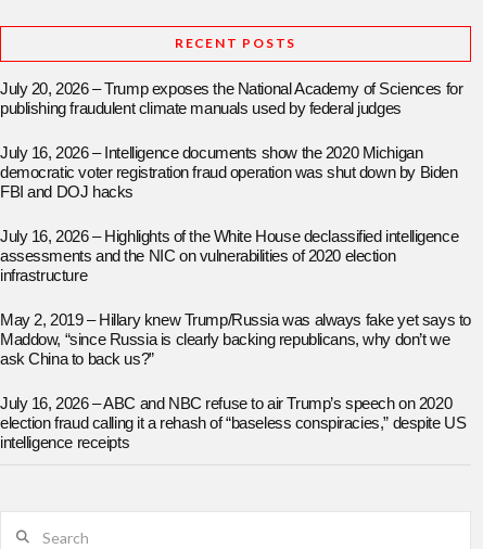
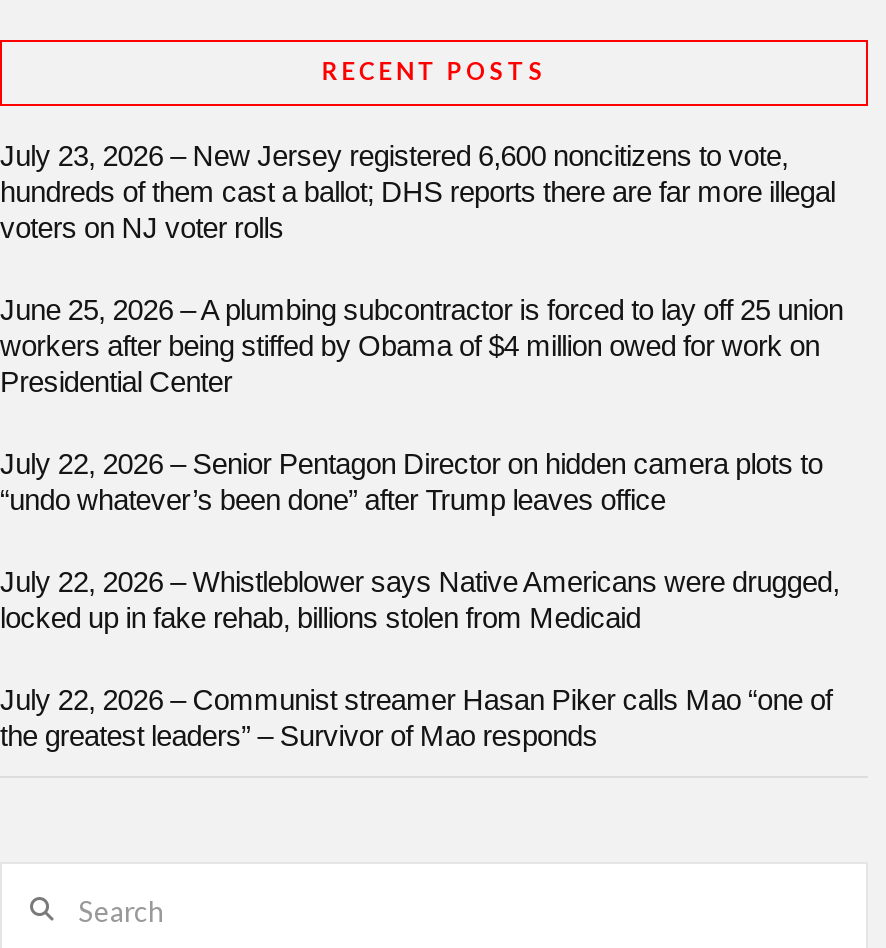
[0,81,463,118] July 20, 2026 – Trump exposes the National Academy of Sciences for | publishing fraudulent climate manuals used by federal judges -> [0,141,835,245] July 23, 2026 – New Jersey registered 6,600 noncitizens to vote, | hundreds of them cast a ballot; DHS reports there are far more illegal | voters on NJ voter rolls
[0,145,457,201] July 16, 2026 – Intelligence documents show the 2020 Michigan | democratic voter registration fraud operation was shut down by Biden | FBI and DOJ hacks -> [0,295,843,399] June 25, 2026 – A plumbing subcontractor is forced to lay off 25 union | workers after being stiffed by Obama of $4 million owed for work on | Presidential Center
[0,228,458,285] July 16, 2026 – Highlights of the White House declassified intelligence | assessments and the NIC on vulnerabilities of 2020 election | infrastructure -> [0,449,823,517] July 22, 2026 – Senior Pentagon Director on hidden camera plots to | “undo whatever’s been done” after Trump leaves office
[0,312,471,368] May 2, 2019 – Hillary knew Trump/Russia was always fake yet says to | Maddow, “since Russia is clearly backing republicans, why don’t we | ask China to back us?” -> [0,567,839,635] July 22, 2026 – Whistleblower says Native Americans were drugged, | locked up in fake rehab, billions stolen from Medicaid
[0,395,466,452] July 16, 2026 – ABC and NBC refuse to air Trump’s speech on 2020 | election fraud calling it a rehash of “baseless conspiracies,” despite US | intelligence receipts -> [0,685,832,753] July 22, 2026 – Communist streamer Hasan Piker calls Mao “one of | the greatest leaders” – Survivor of Mao responds

